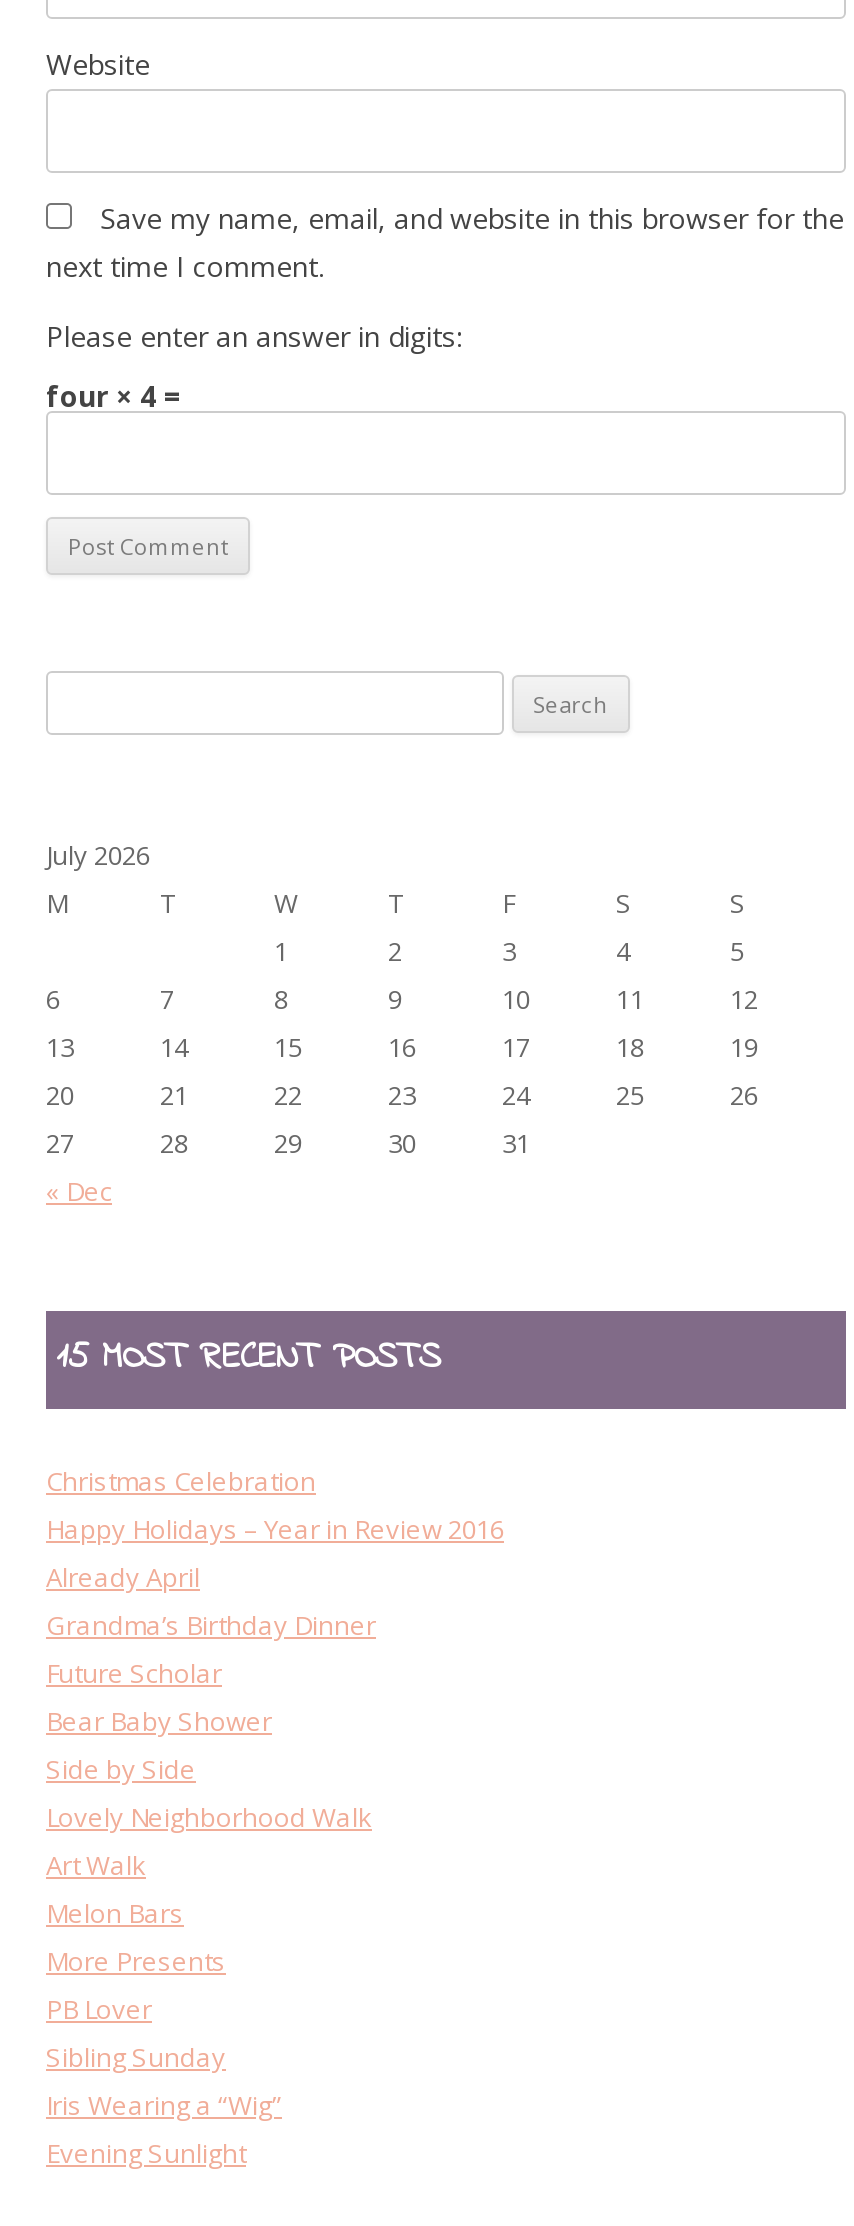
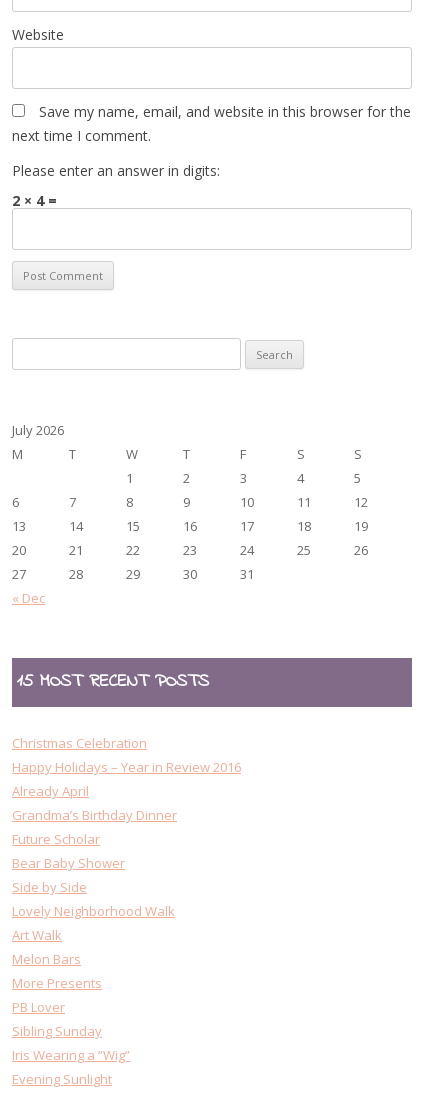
[46,377,182,415] four × 4 = -> [12,191,57,210] 2 × 4 =

